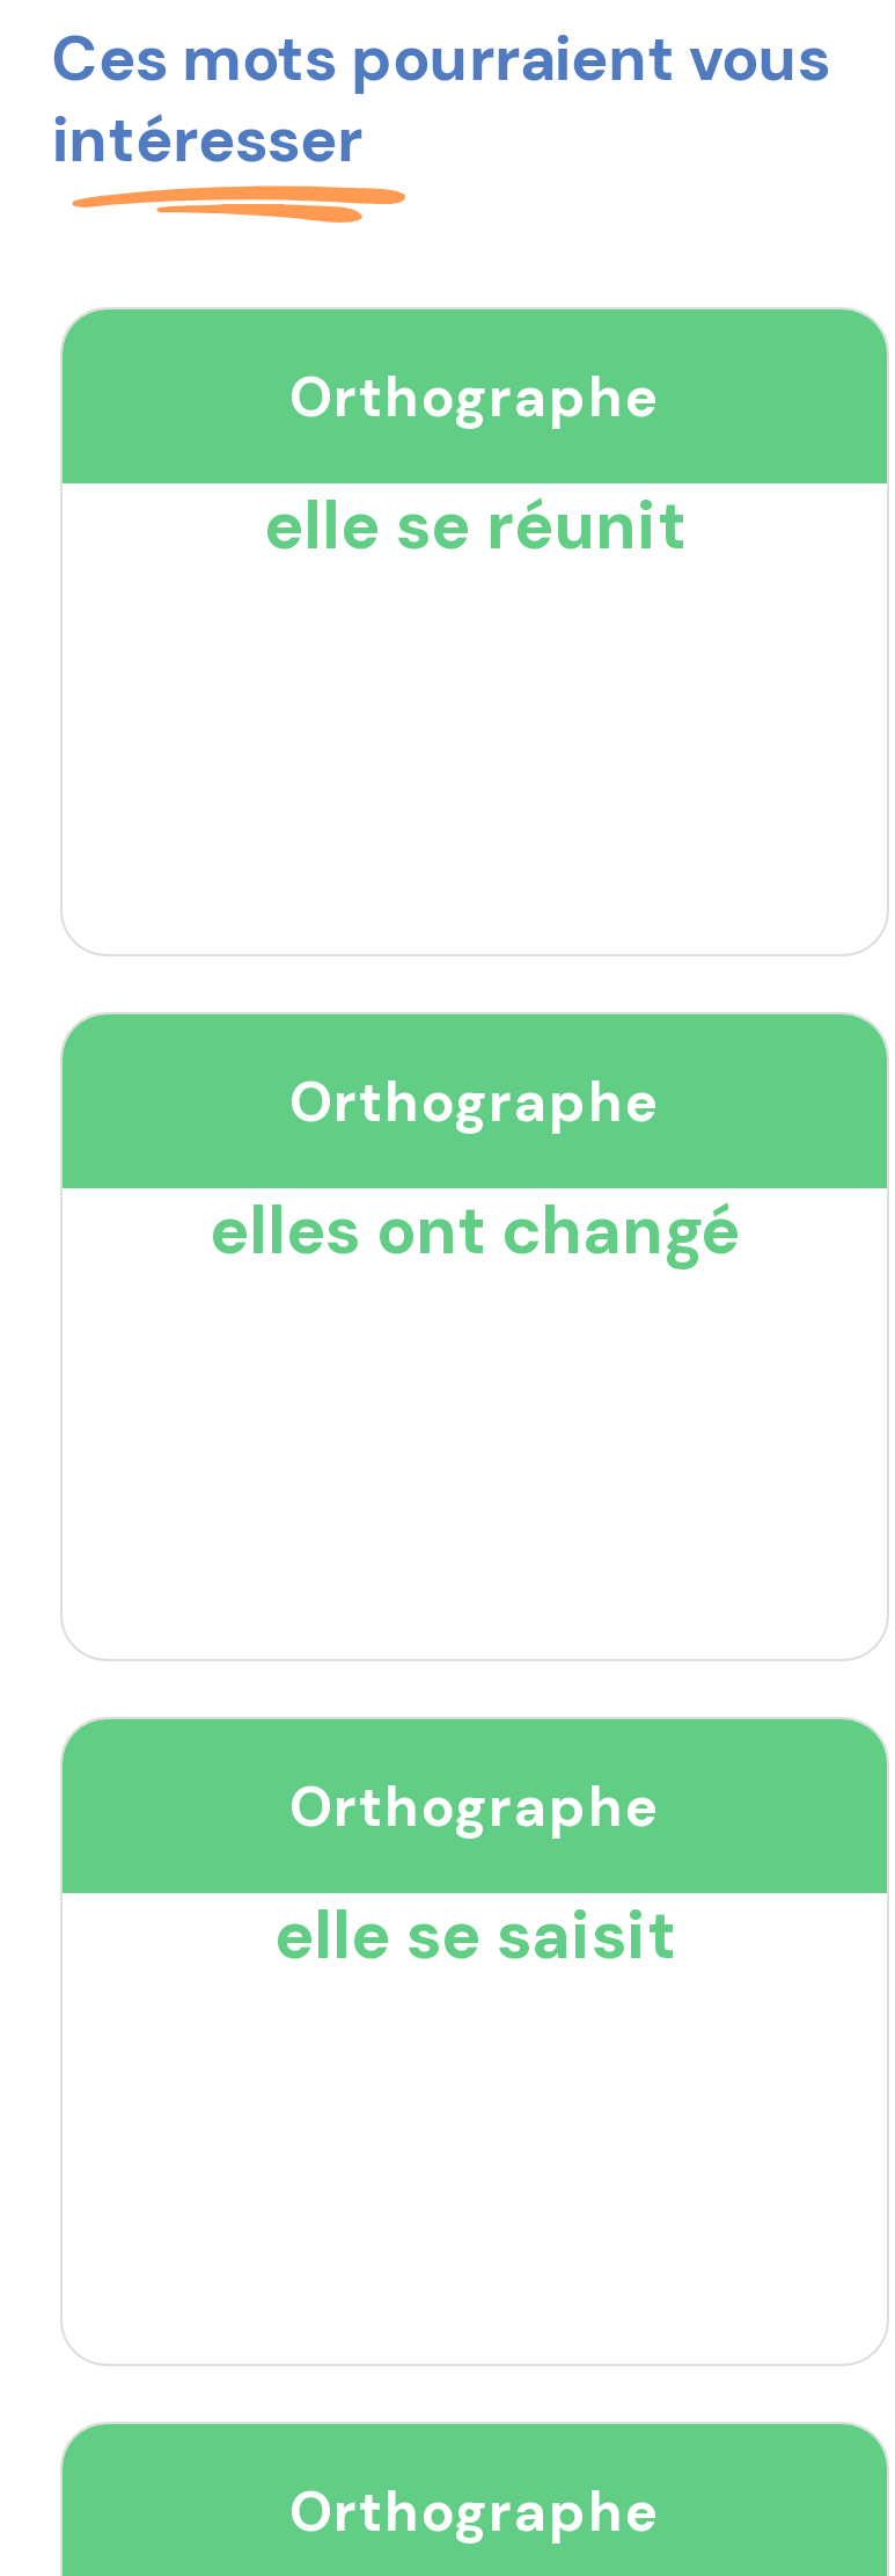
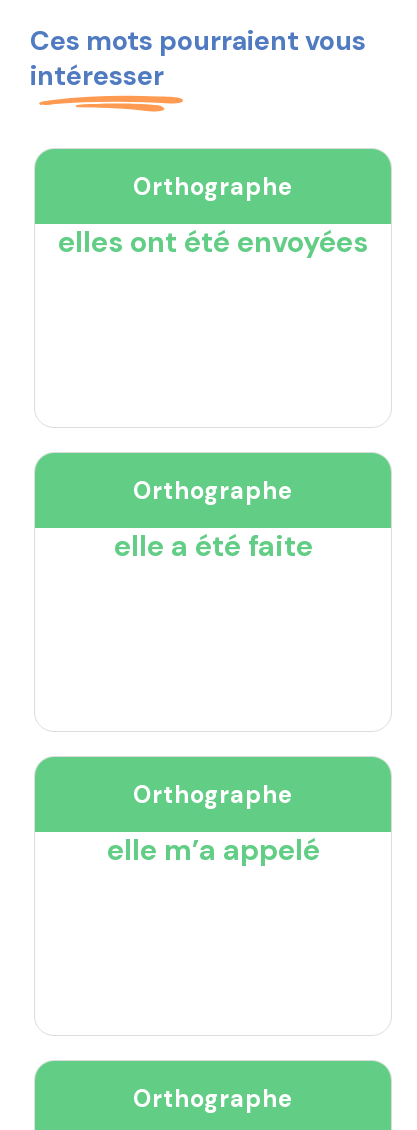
[264,481,685,569] elle se réunit -> [58,223,368,261] elles ont été envoyées
[210,1186,740,1274] elles ont changé -> [113,527,312,565] elle a été faite
[274,1891,675,1979] elle se saisit -> [106,831,319,869] elle m’a appelé

